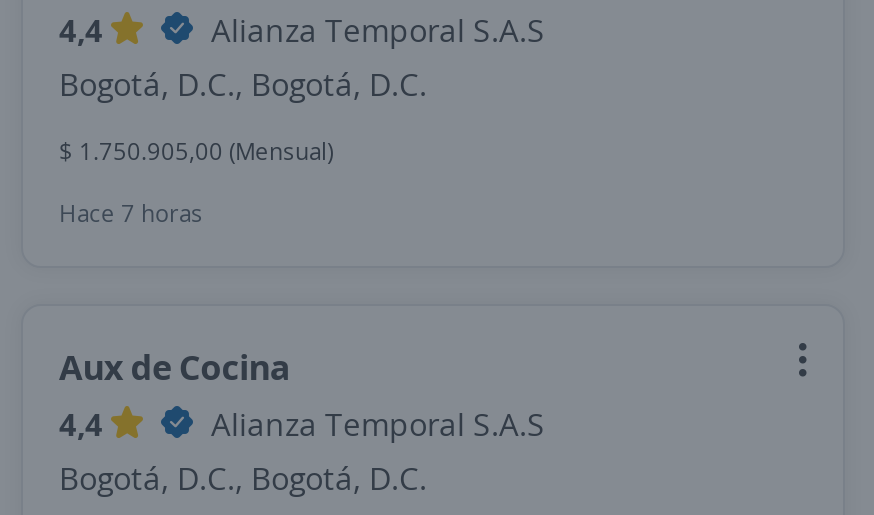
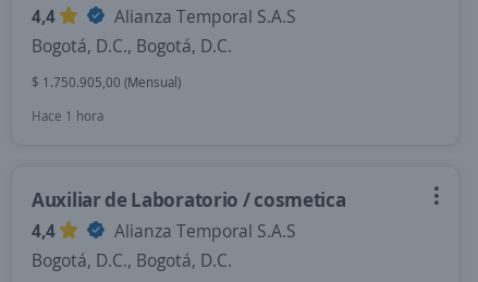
[59,196,203,230] Hace 7 horas -> [32,107,103,125] Hace 1 hora
[59,342,289,390] Aux de Cocina -> [32,186,346,212] Auxiliar de Laboratorio / cosmetica

